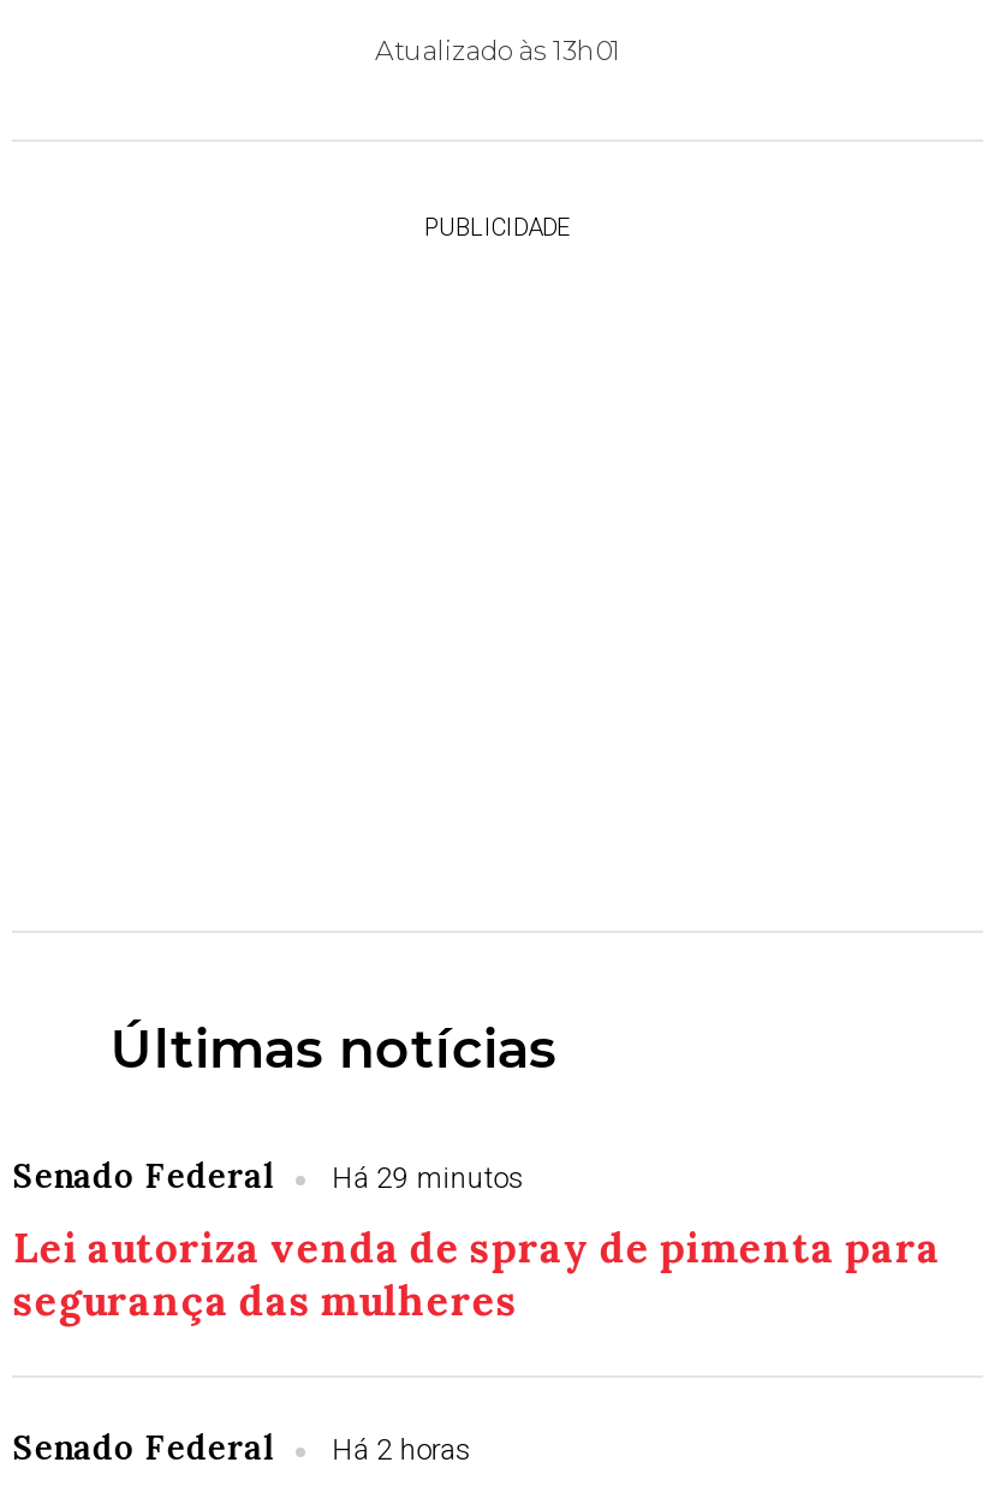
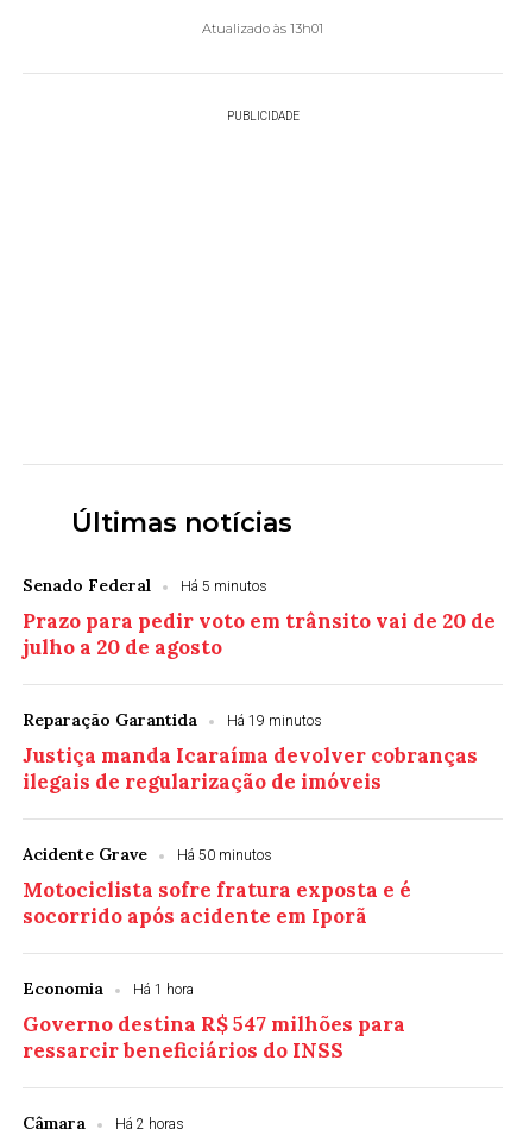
[13,1162,941,1470] Há 29 minutos | Lei autoriza venda de spray de pimenta para | segurança das mulheres | Senado Federal -> [23,578,496,1134] Há 5 minutos | Prazo para pedir voto em trânsito vai de 20 de | julho a 20 de agosto | Reparação Garantida | Há 19 minutos | Justiça manda Icaraíma devolver cobranças | ilegais de regularização de imóveis | Acidente Grave | Há 50 minutos | Motociclista sofre fratura exposta e é | socorrido após acidente em Iporã | Economia | Há 1 hora | Governo destina R$ 547 milhões para | ressarcir beneficiários do INSS | Câmara

